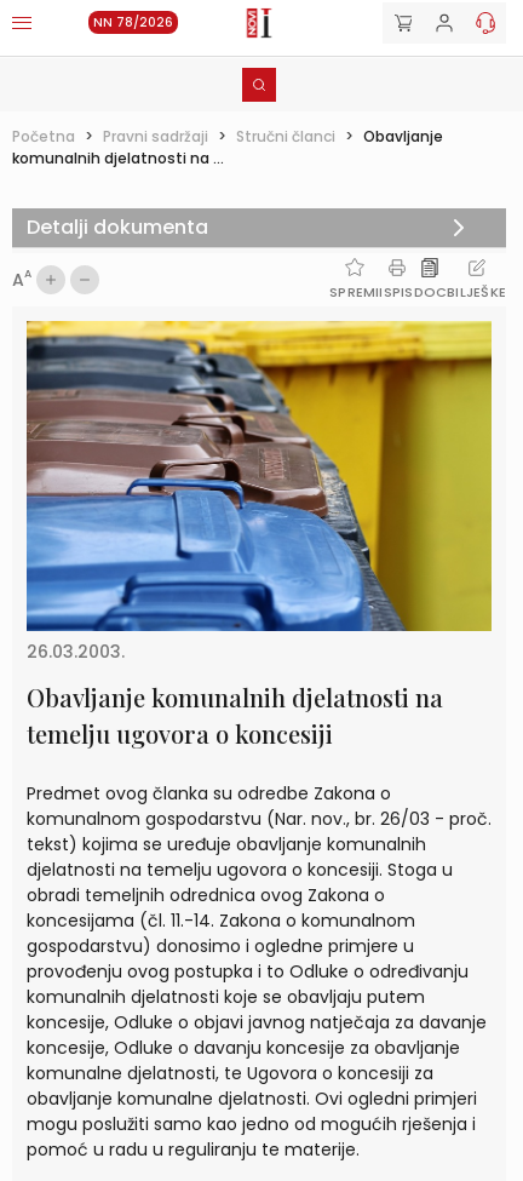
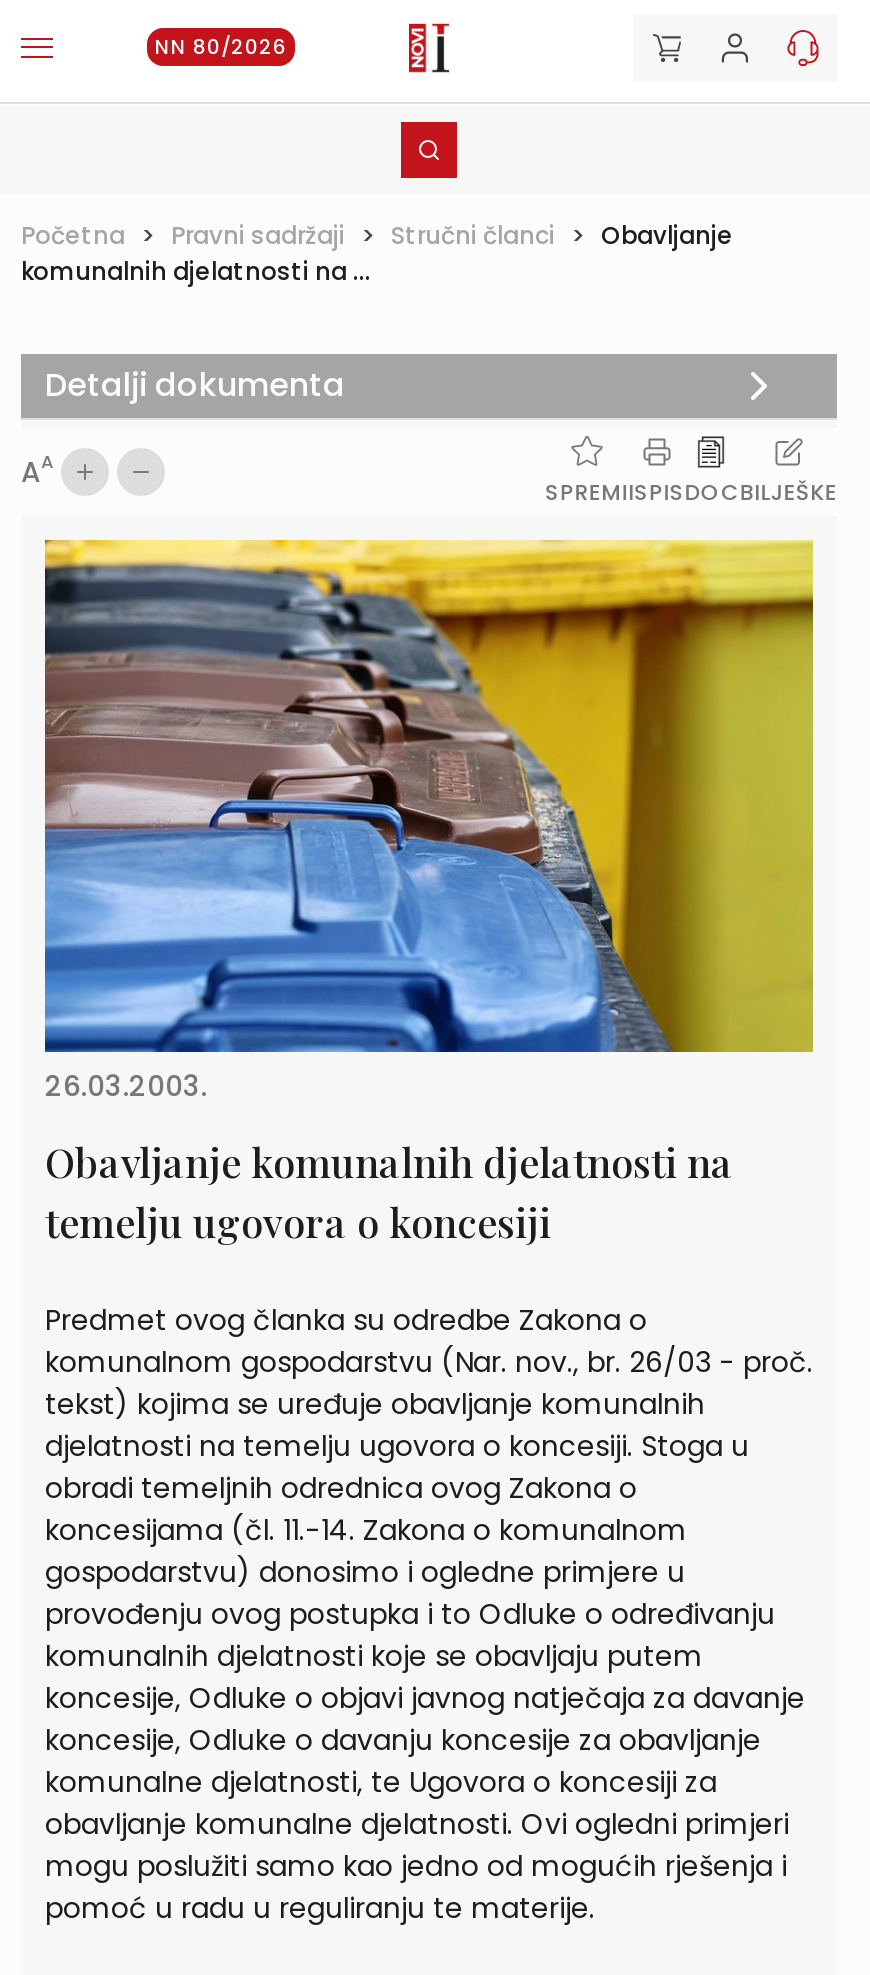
[93,13,173,31] NN 78/2026 -> [155,32,287,62] NN 80/2026

